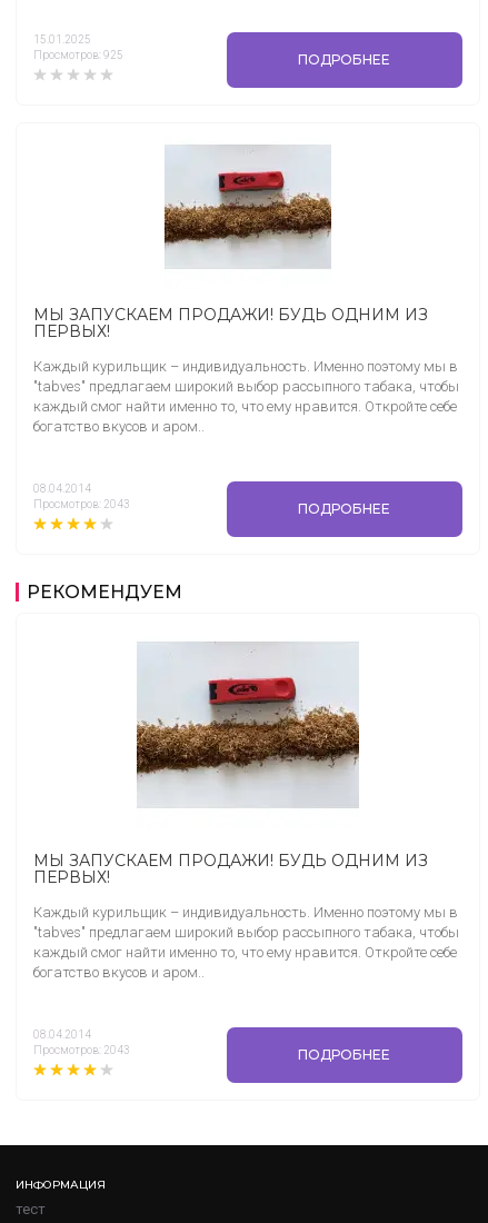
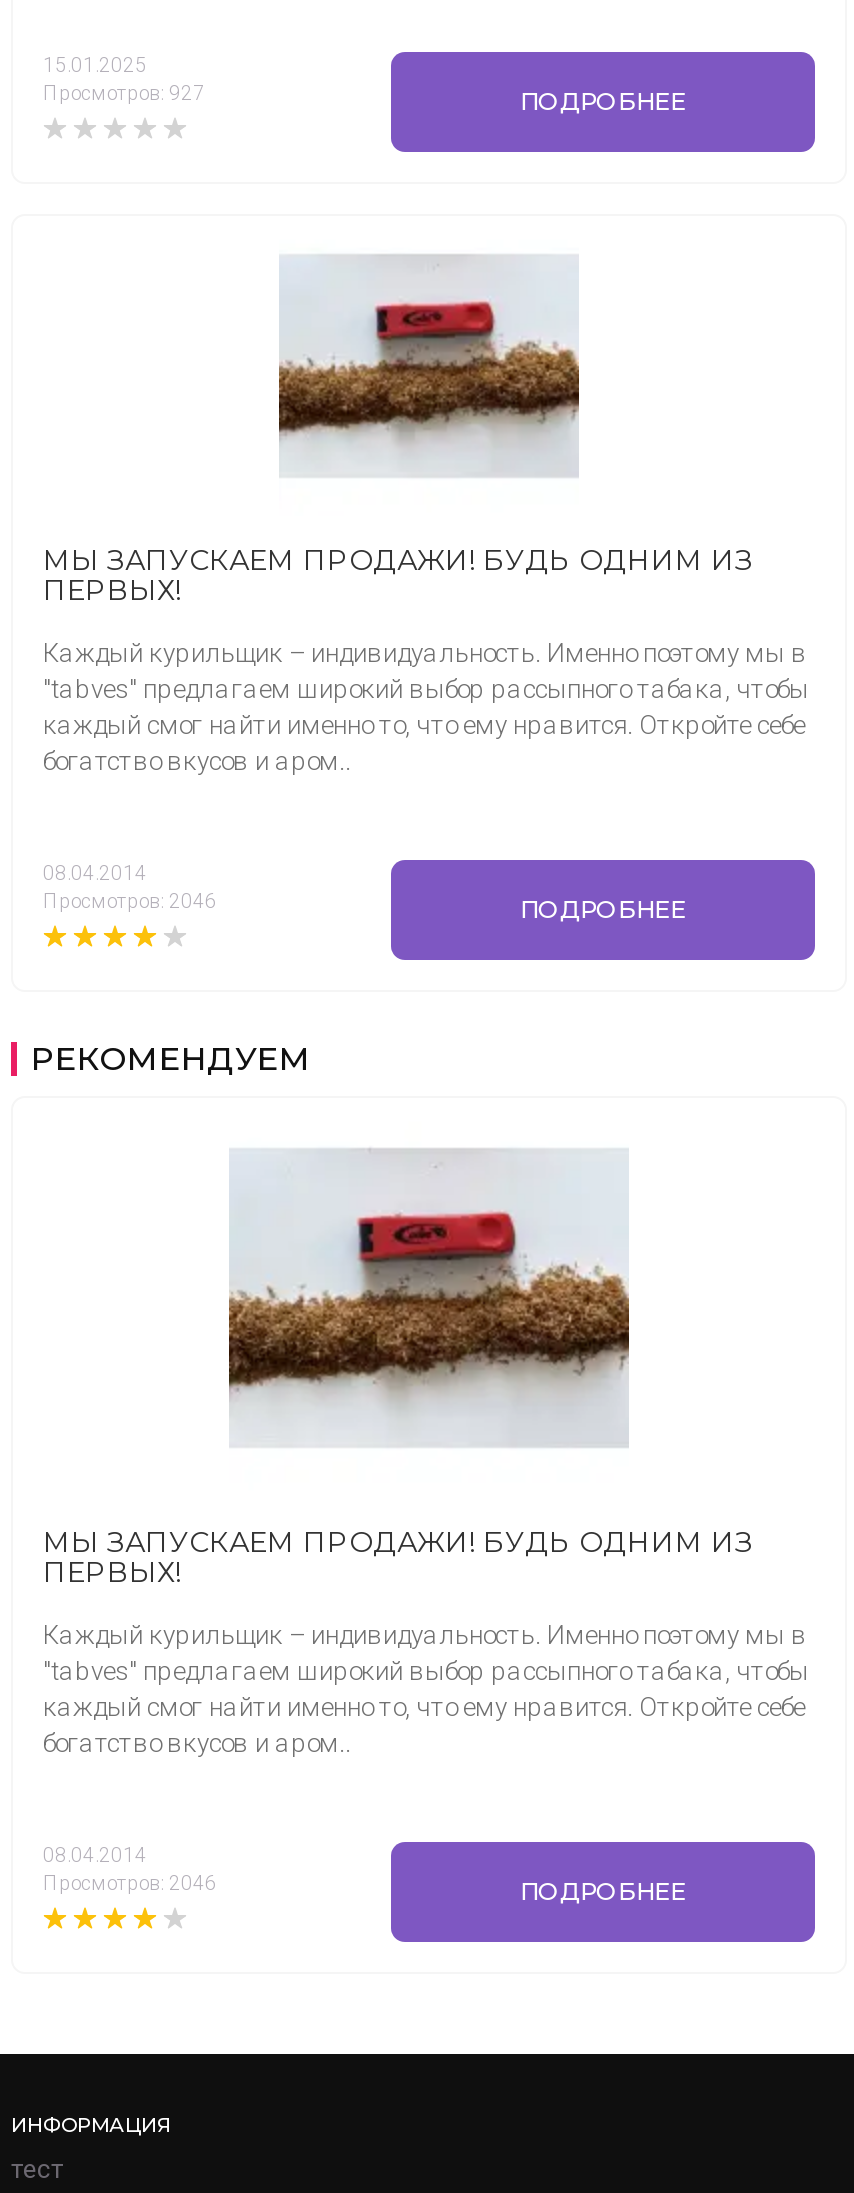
[33,49,123,61] Просмотров: 925 -> [43,82,205,104] Просмотров: 927
[33,498,130,510] Просмотров: 2043 -> [43,890,217,912] Просмотров: 2046
[33,1044,130,1056] Просмотров: 2043 -> [43,1872,217,1894] Просмотров: 2046

